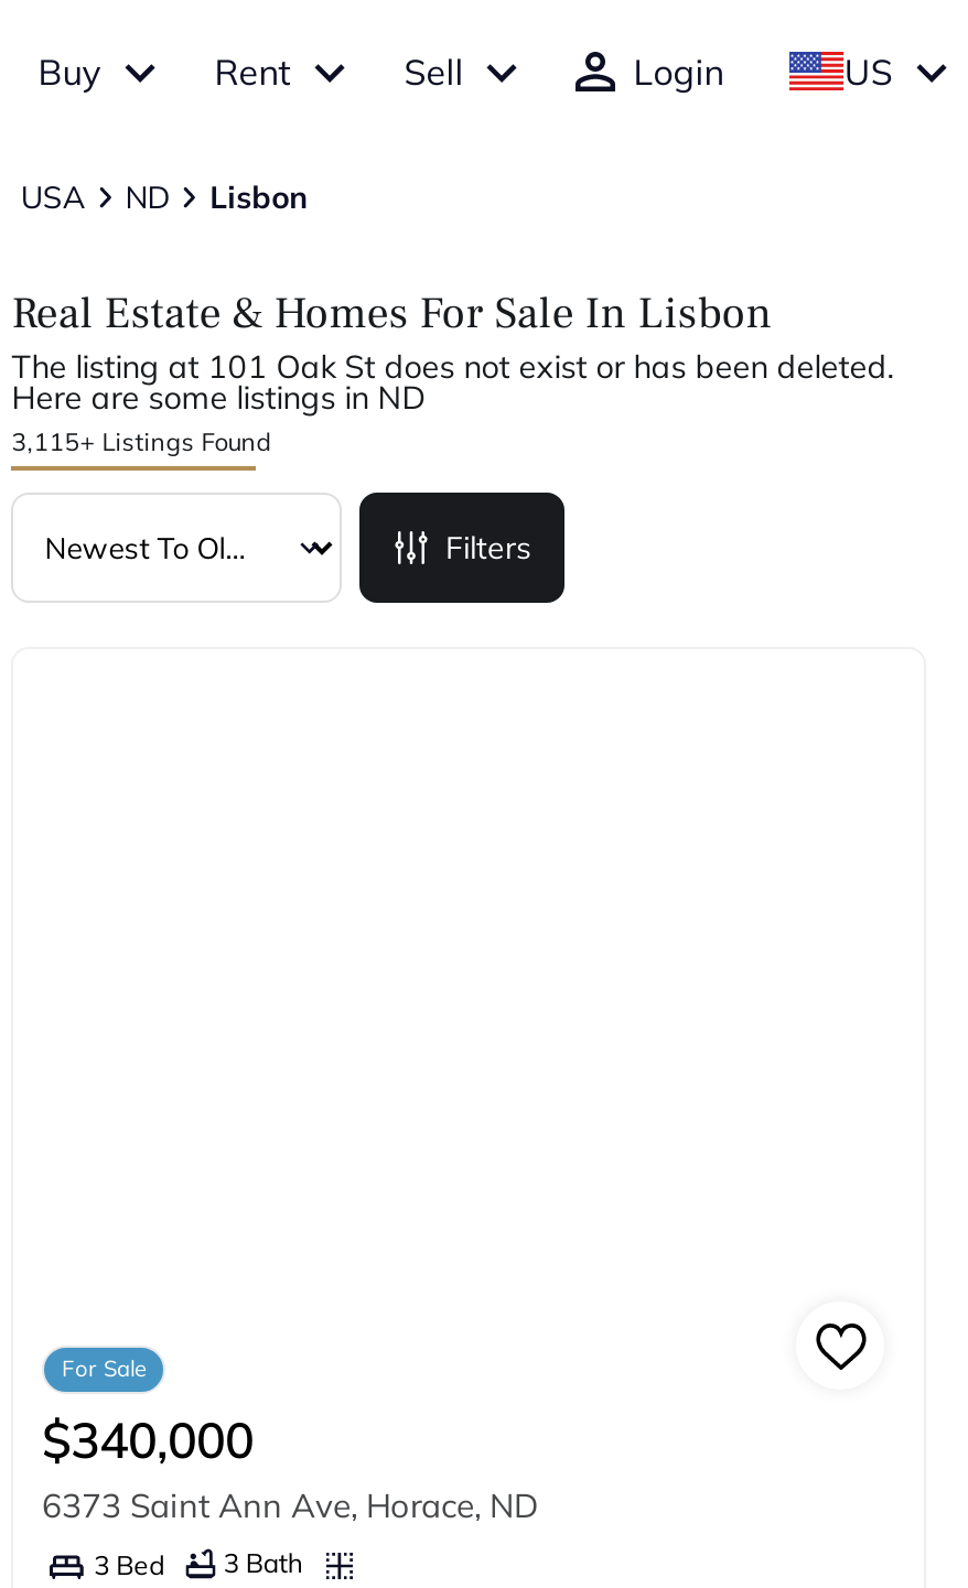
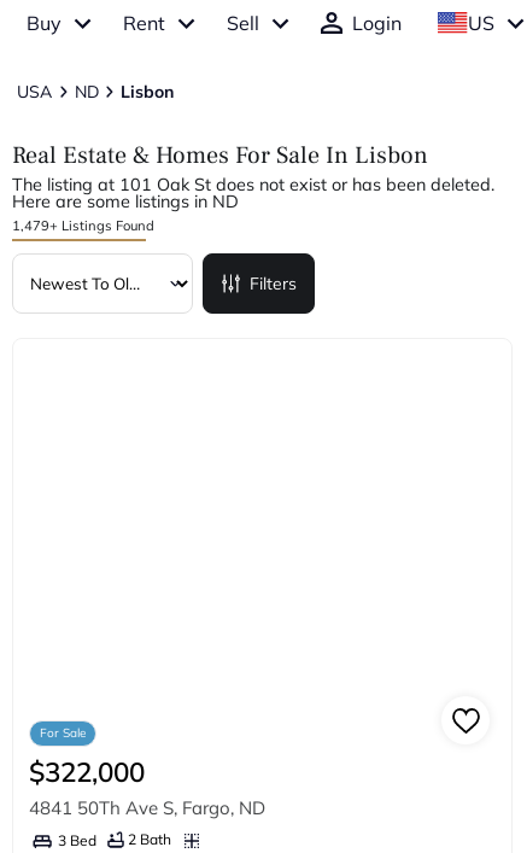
[11,427,272,458] 3,115+ Listings Found -> [12,217,155,234] 1,479+ Listings Found
[42,1407,254,1471] $340,000 -> [29,754,145,789] $322,000
[42,1485,538,1527] 6373 Saint Ann Ave, Horace, ND -> [29,797,265,820] 4841 50Th Ave S, Fargo, ND
[94,1546,303,1581] 3 Bed 3 Bath -> [57,830,172,849] 3 Bed 2 Bath

